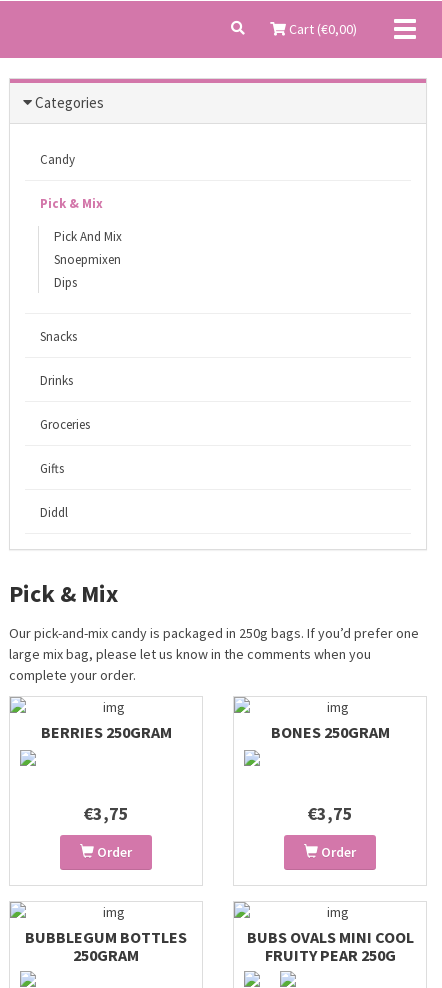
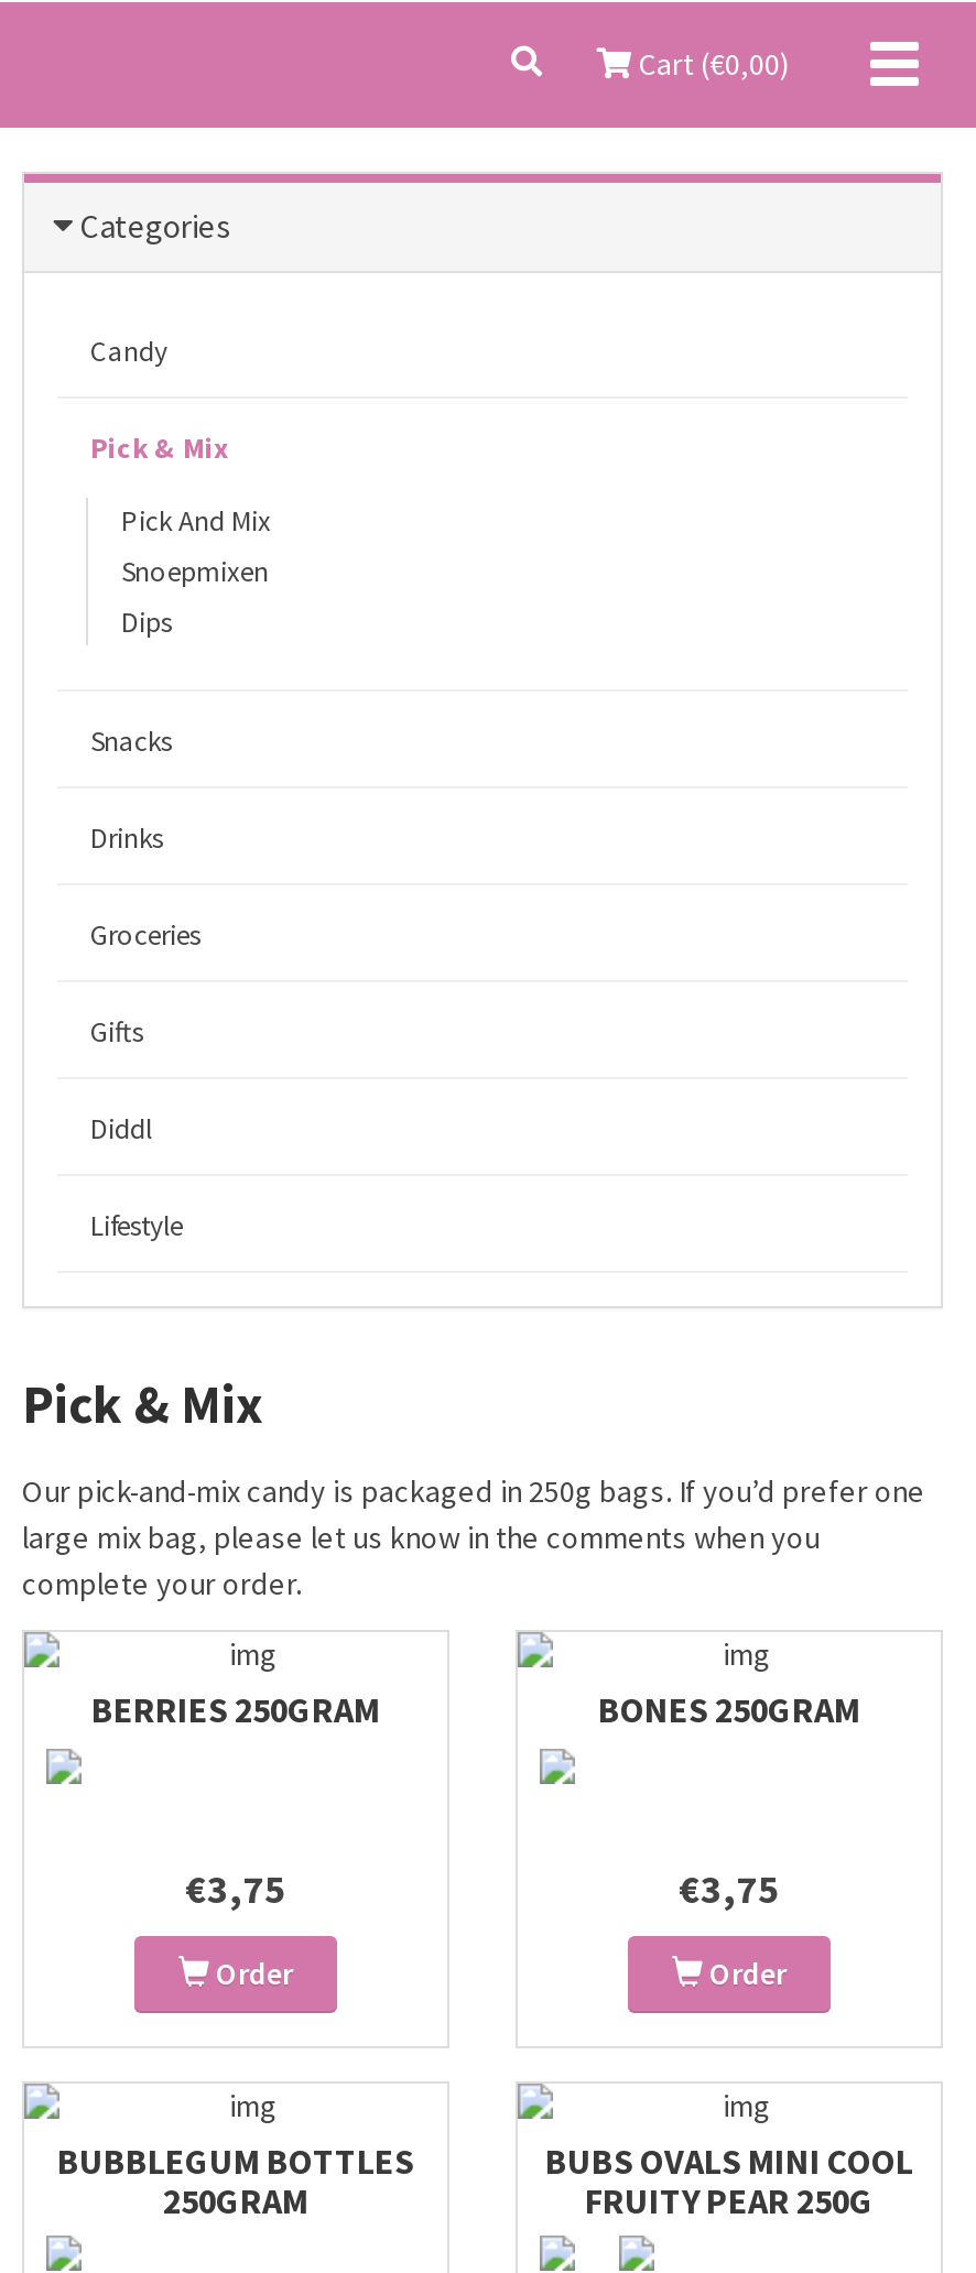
none -> [90,1207,183,1245] Lifestyle

